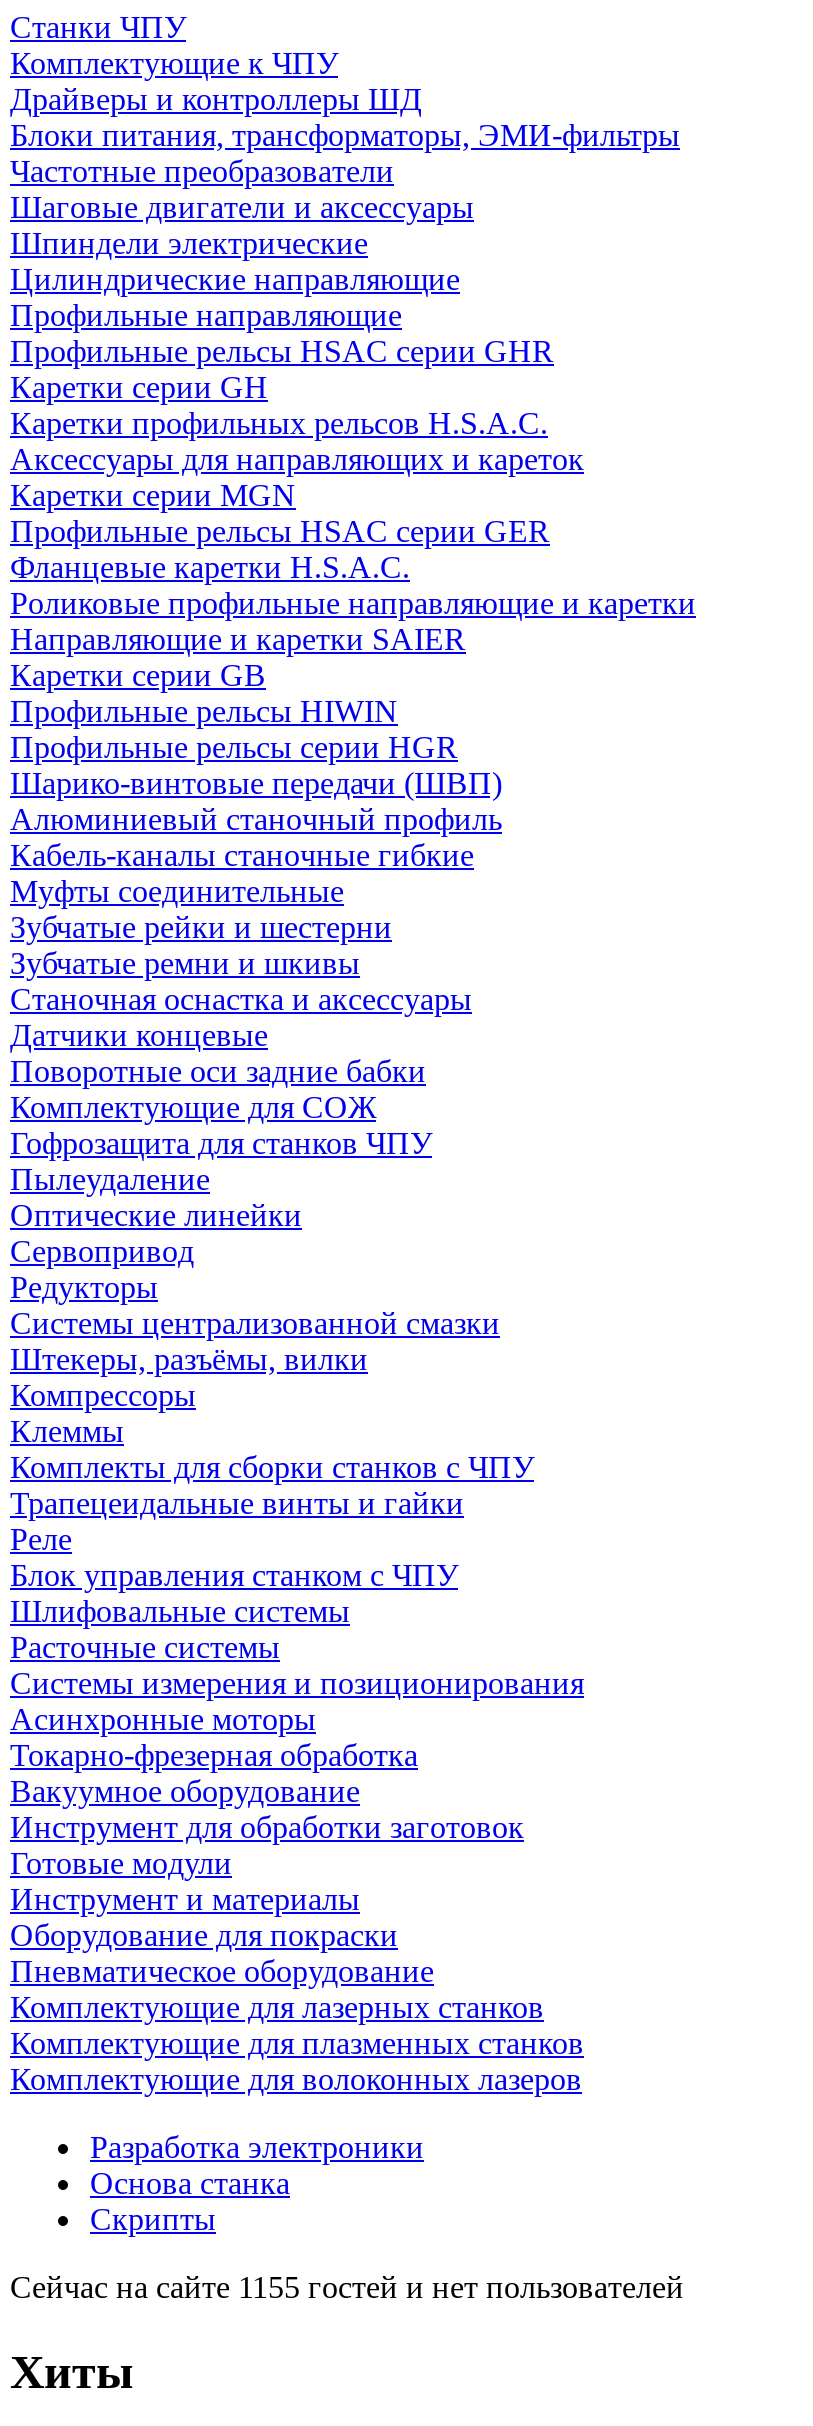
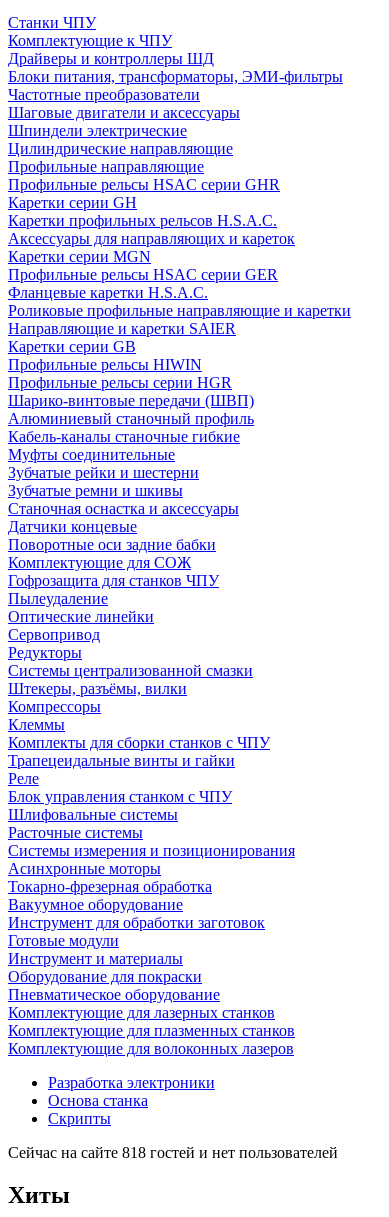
[10,2270,684,2304] Сейчас на сайте 1155 гостей и нет пользователей -> [8,1144,338,1161] Сейчас на сайте 818 гостей и нет пользователей

